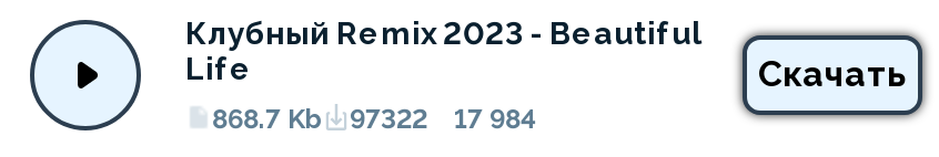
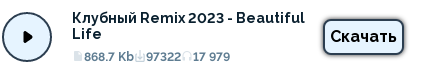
[212,104,536,135] 868.7 Kb 97322 17 984 -> [84,50,230,64] 868.7 Kb 97322 17 979

